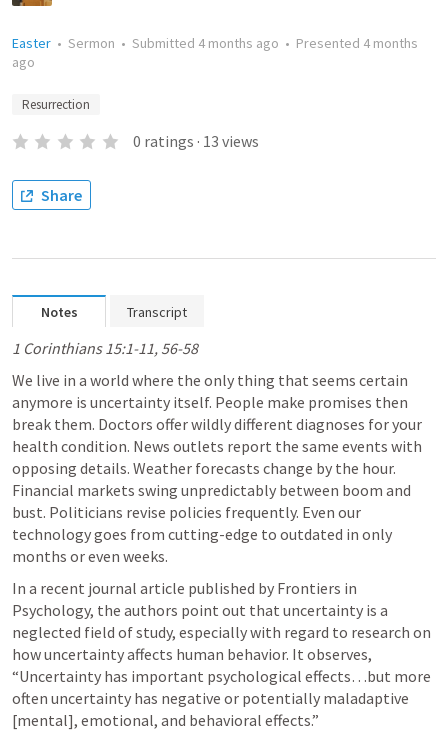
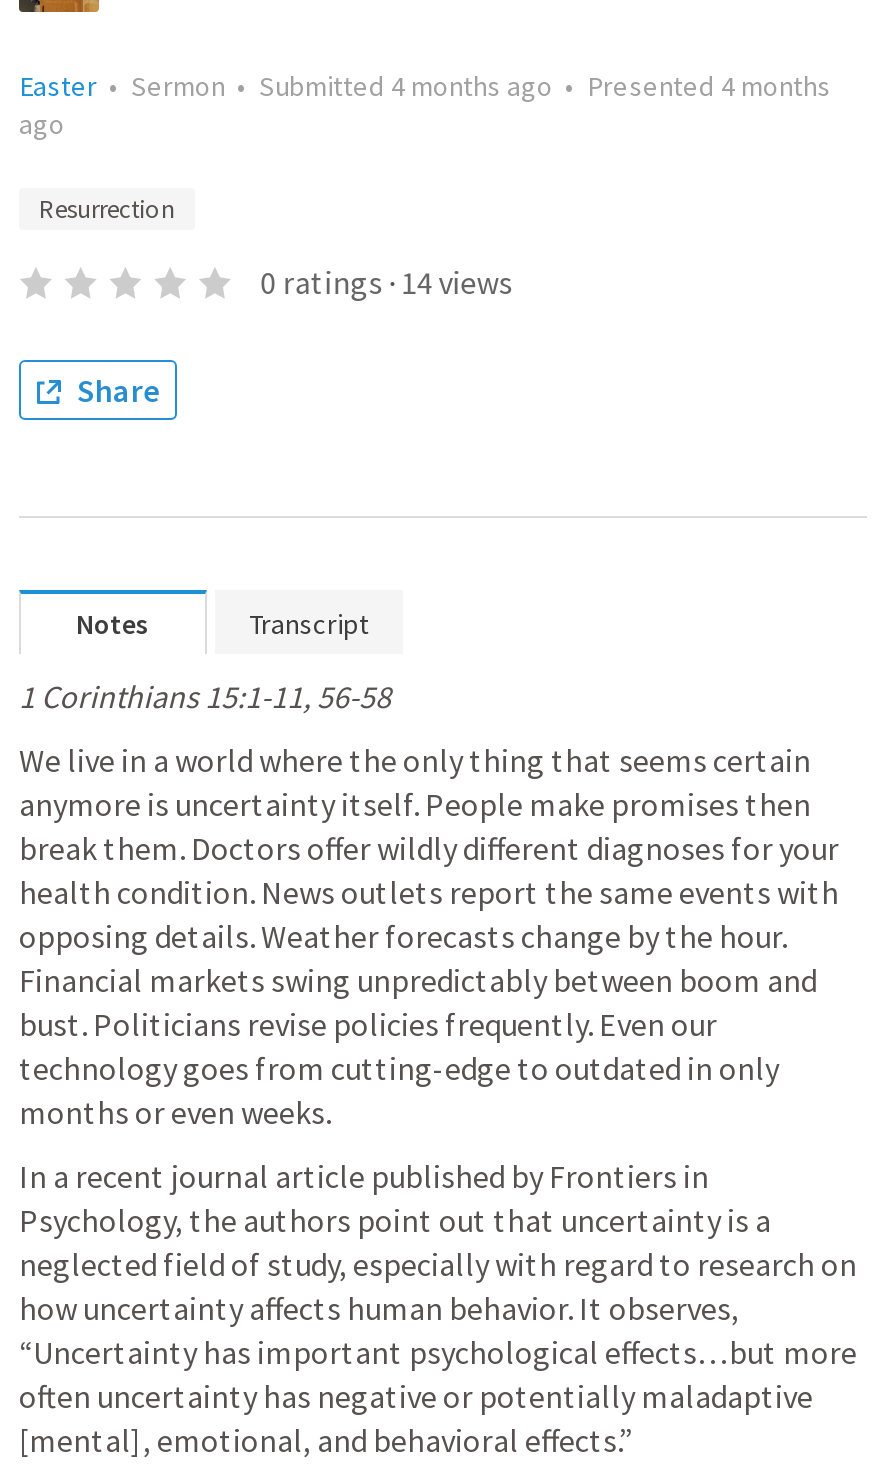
[133,131,259,151] 0 ratings · 13 views -> [260,262,512,302] 0 ratings · 14 views

